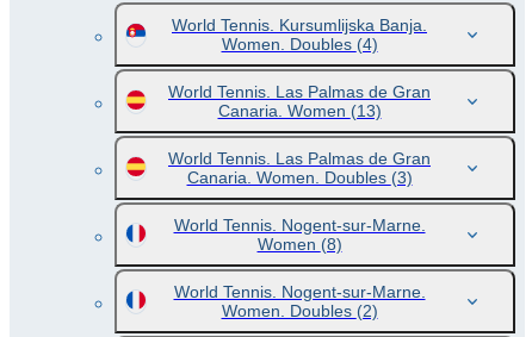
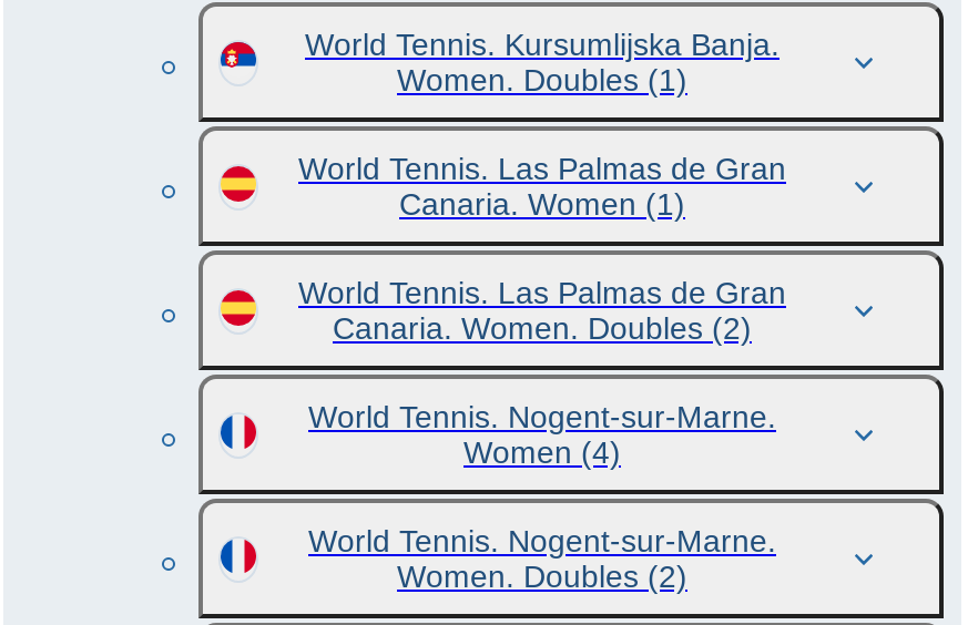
[221,35,378,54] Women. Doubles (4) -> [397,62,687,98] Women. Doubles (1)
[218,101,381,120] Canaria. Women (13) -> [399,186,685,222] Canaria. Women (1)
[187,168,412,187] Canaria. Women. Doubles (3) -> [333,310,752,346] Canaria. Women. Doubles (2)
[257,235,342,254] Women (8) -> [463,434,621,470] Women (4)

